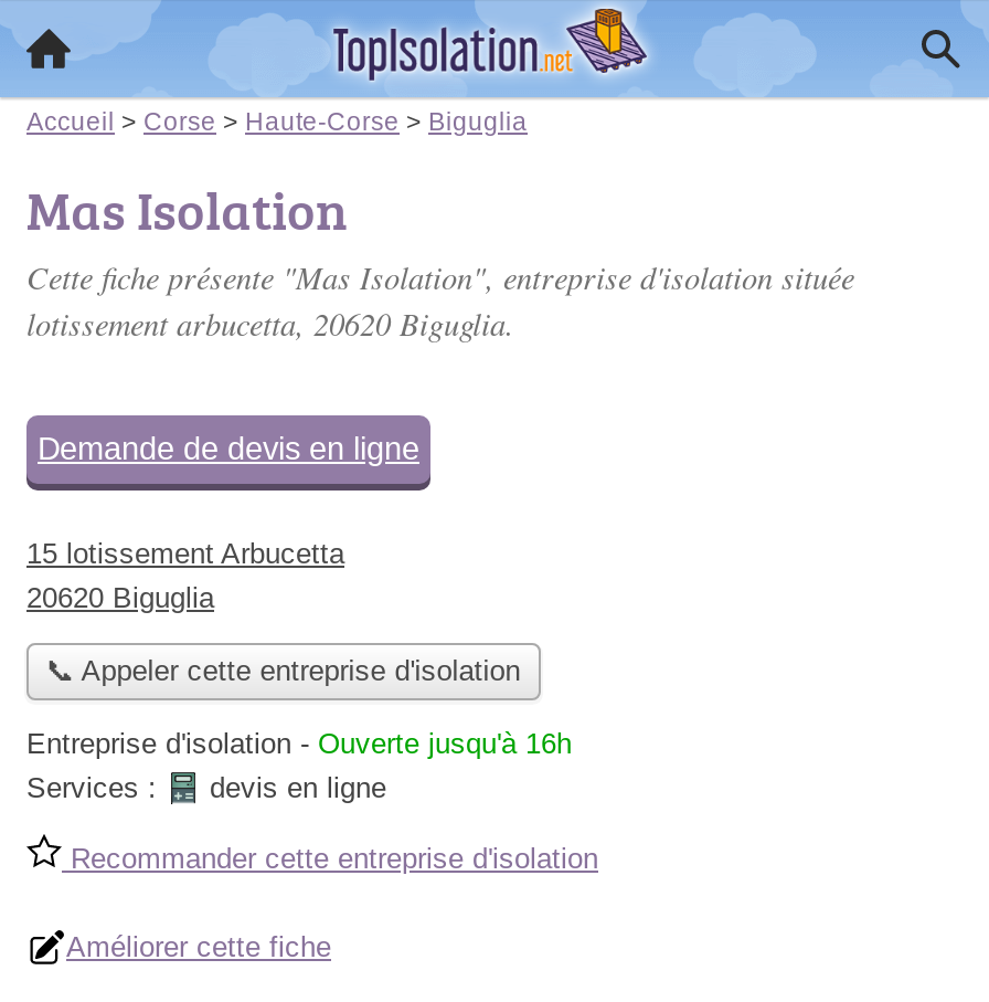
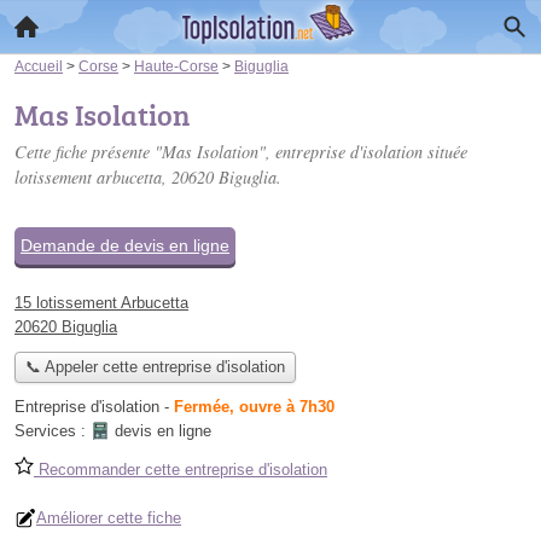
[26,728,572,761] Entreprise d'isolation - Ouverte jusqu'à 16h -> [14,398,335,416] Entreprise d'isolation - Fermée, ouvre à 7h30

